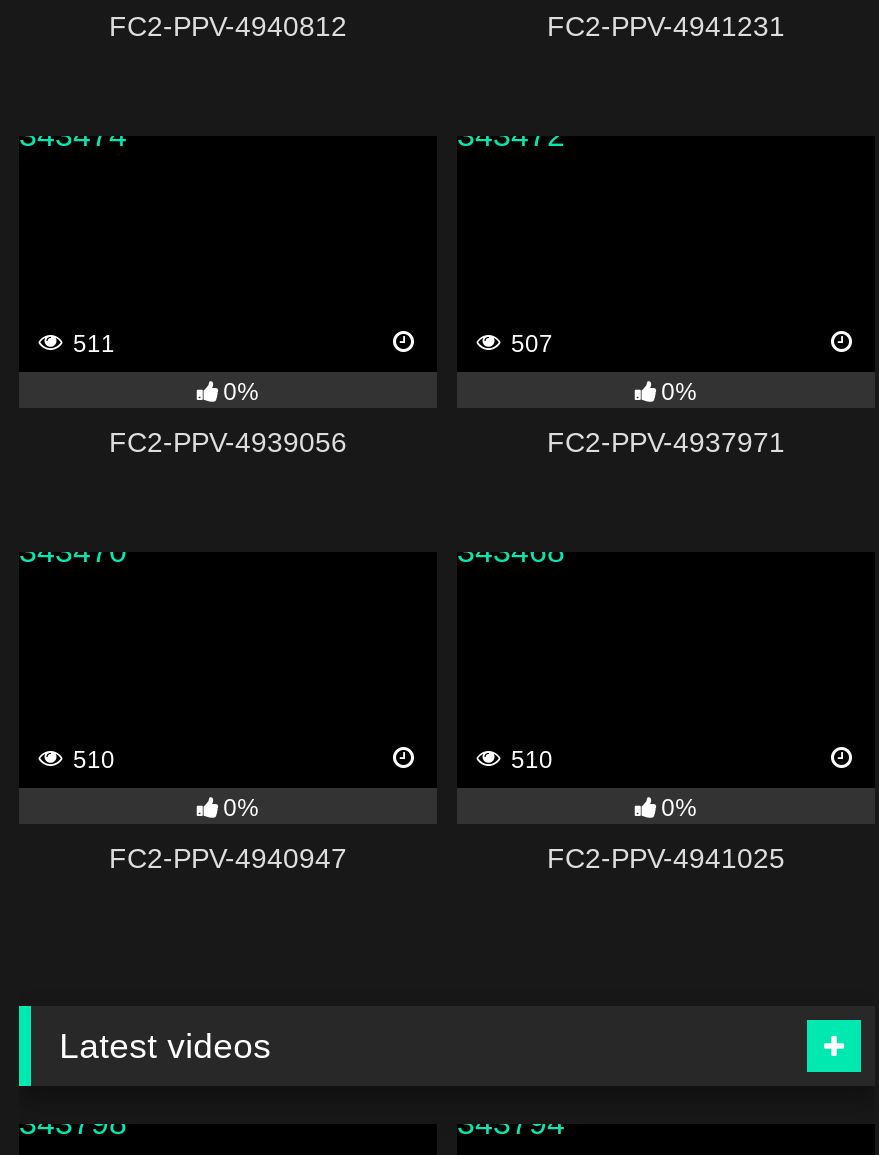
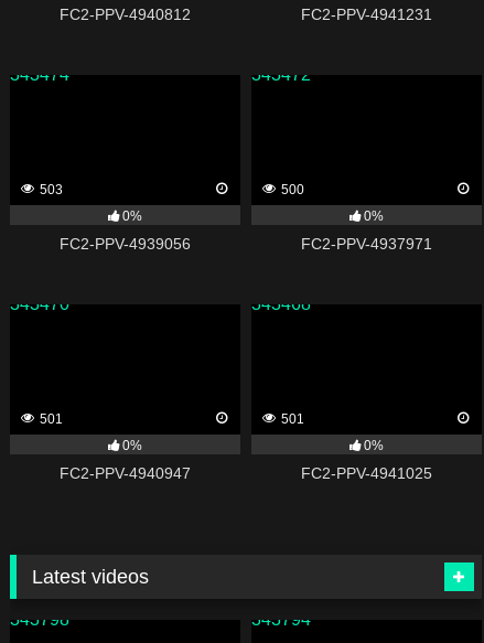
[67,331,115,359] 511 -> [36,182,63,198] 503
[505,331,553,359] 507 -> [278,182,304,198] 500
[67,746,115,774] 510 -> [36,411,63,427] 501
[505,746,553,774] 510 -> [278,411,304,427] 501

